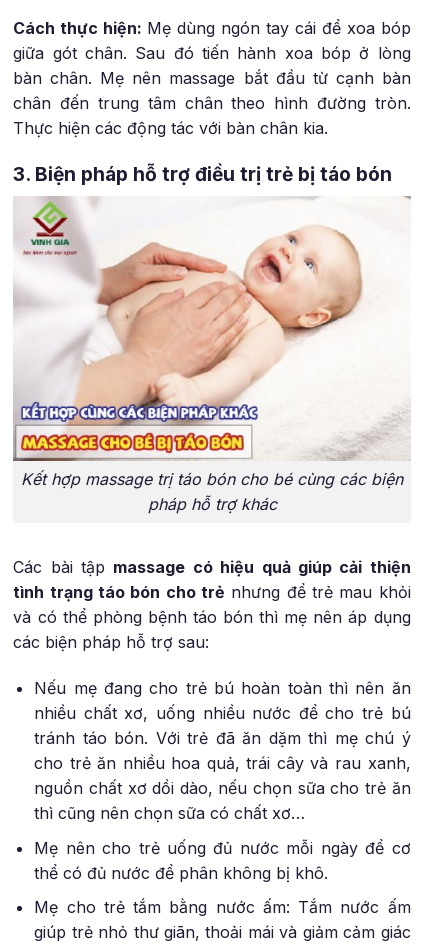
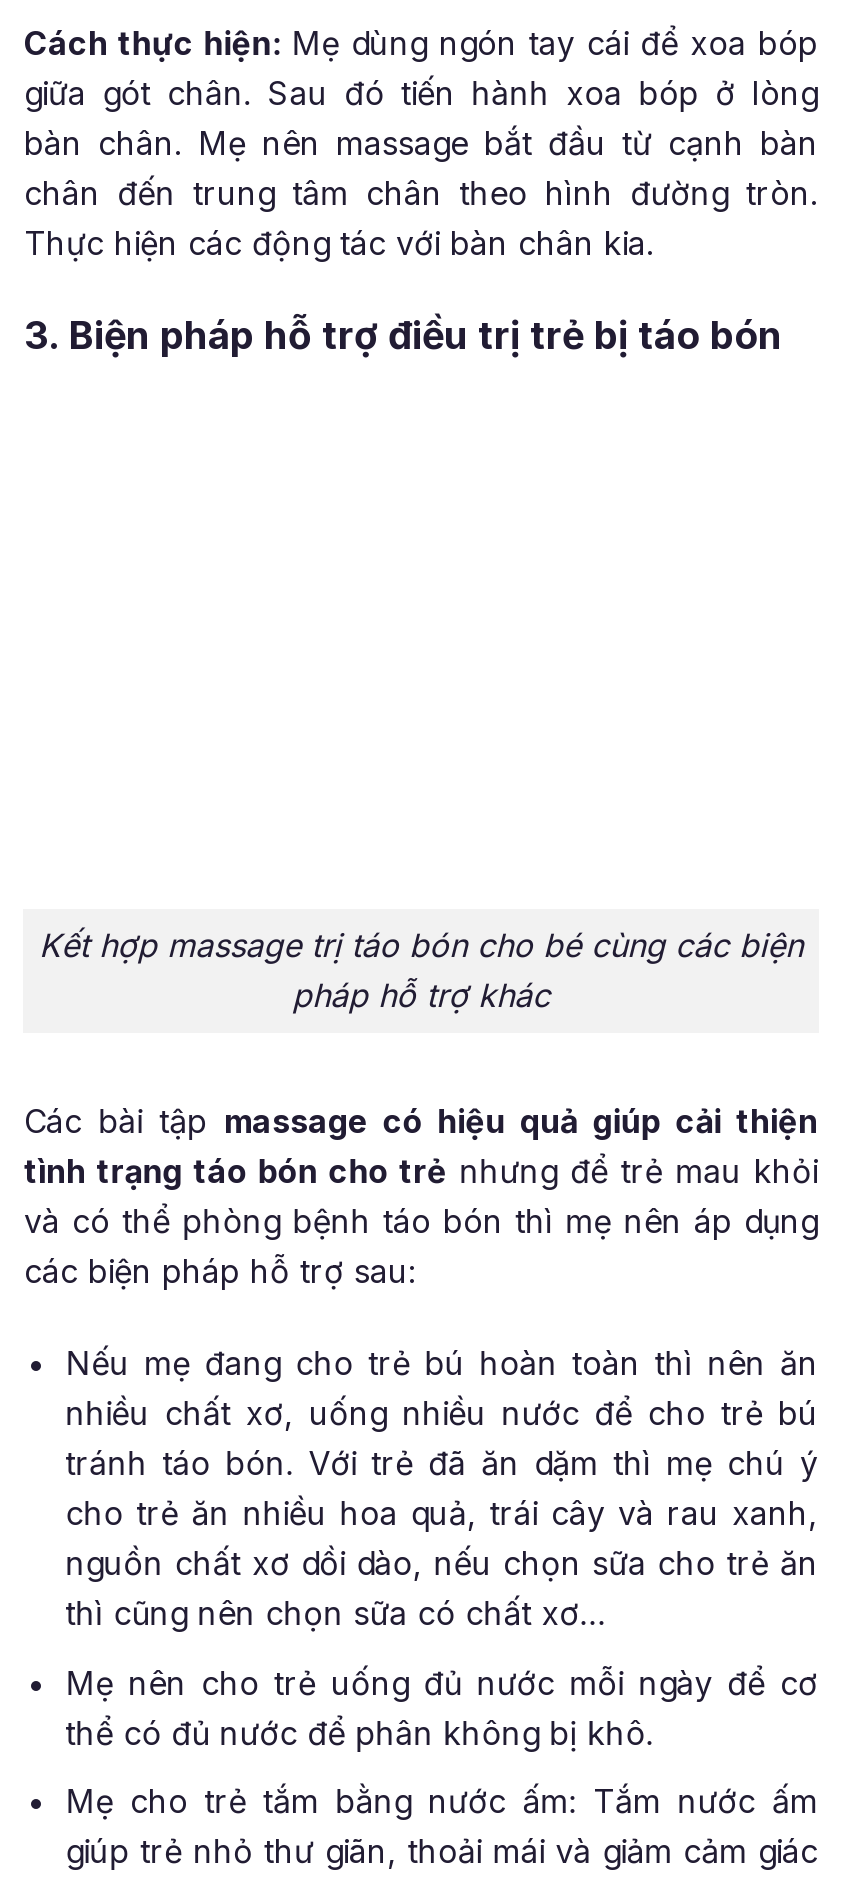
[12,195,412,462] [image] -> none

